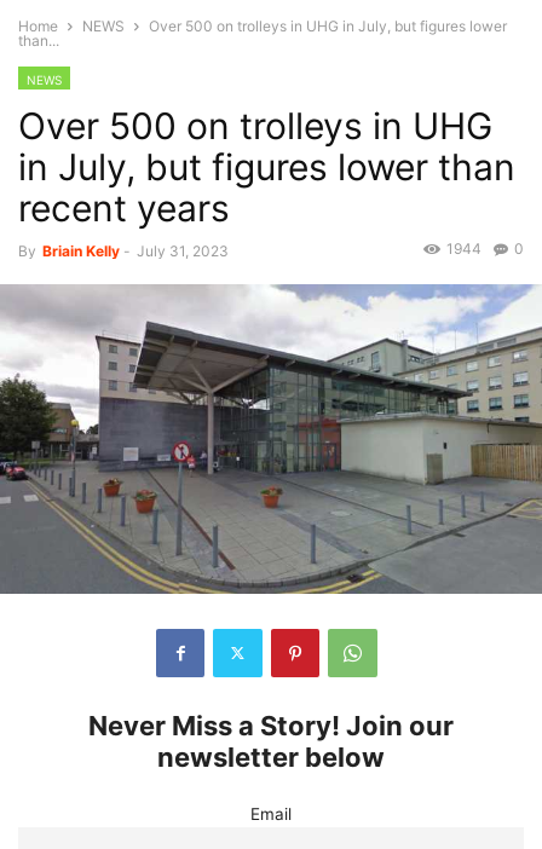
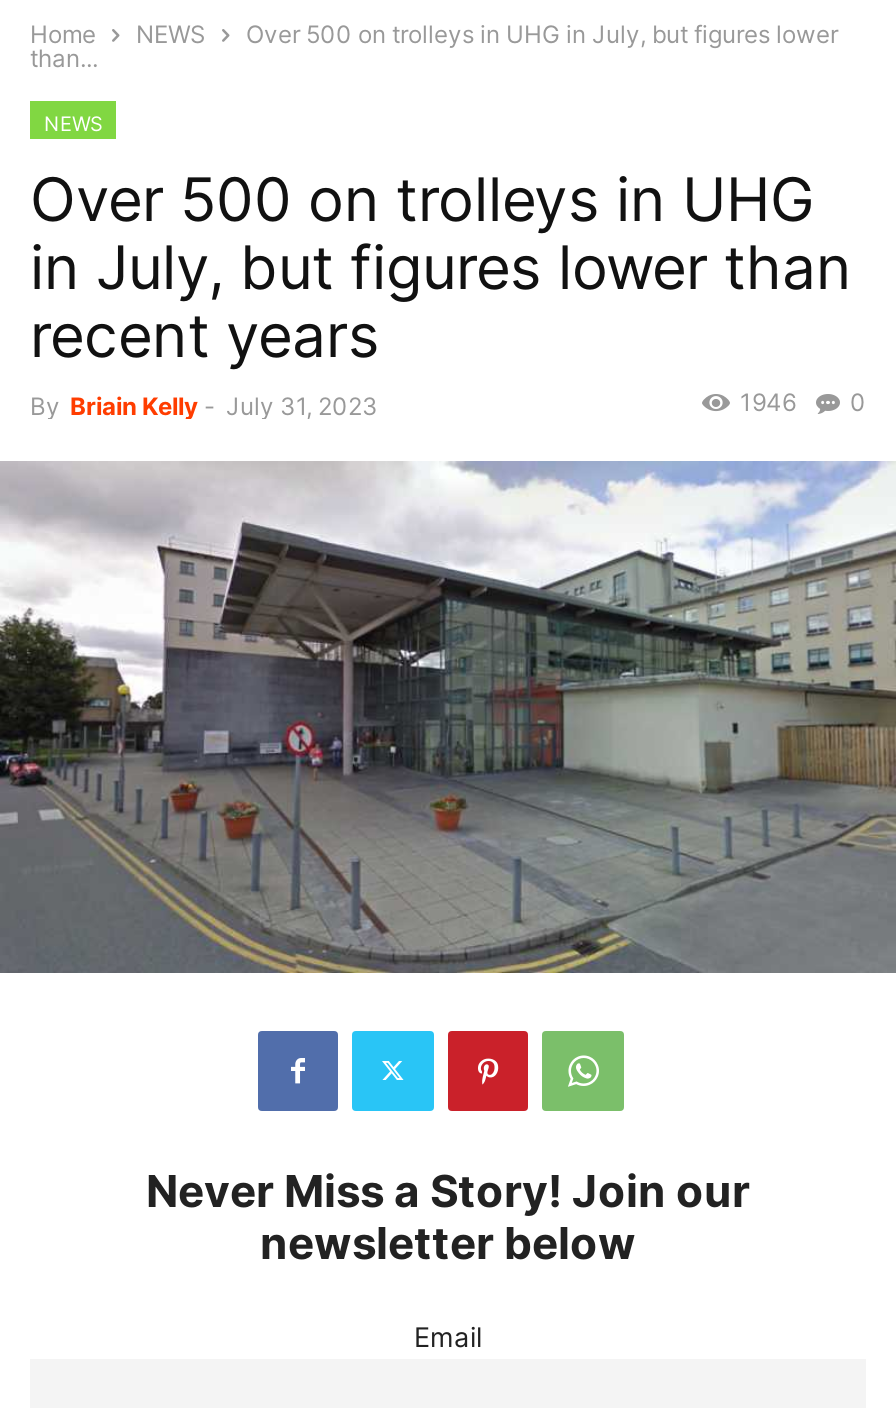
[446,239,524,258] 1944 0 -> [740,387,866,417] 1946 0

